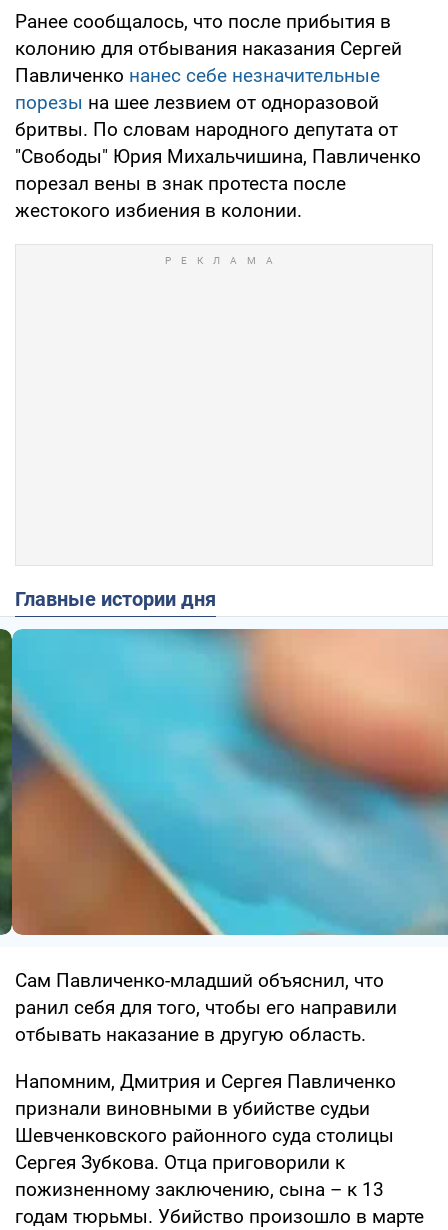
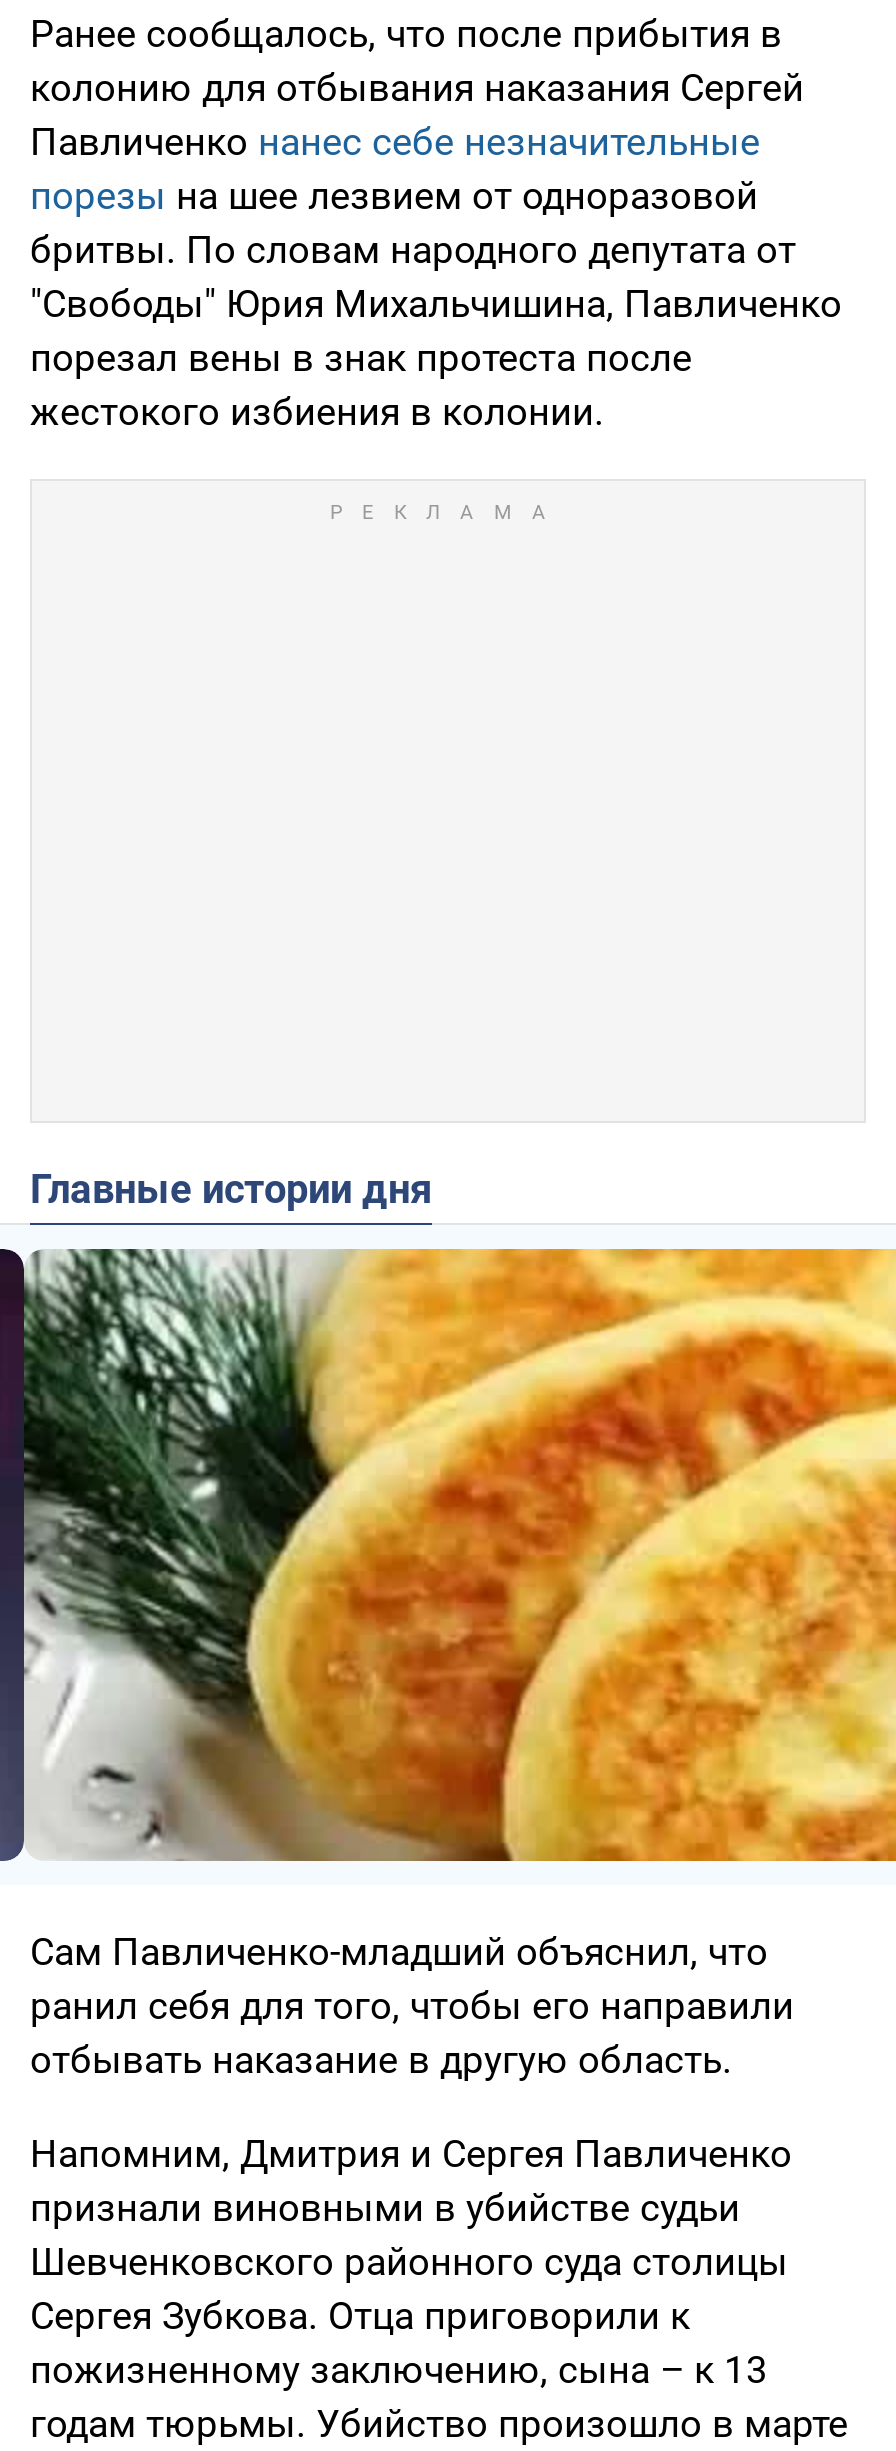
[3,628,445,936] [image] -> [6,1247,890,1863] [image]

